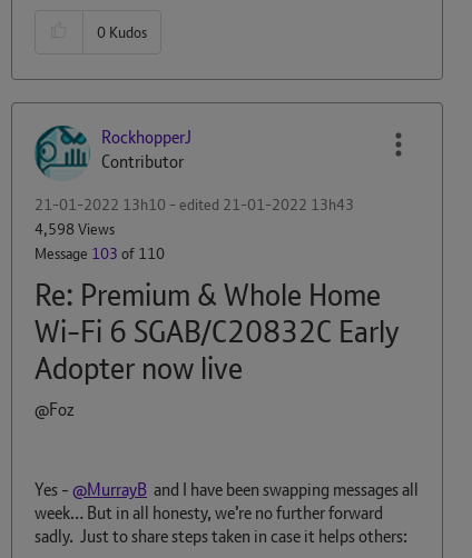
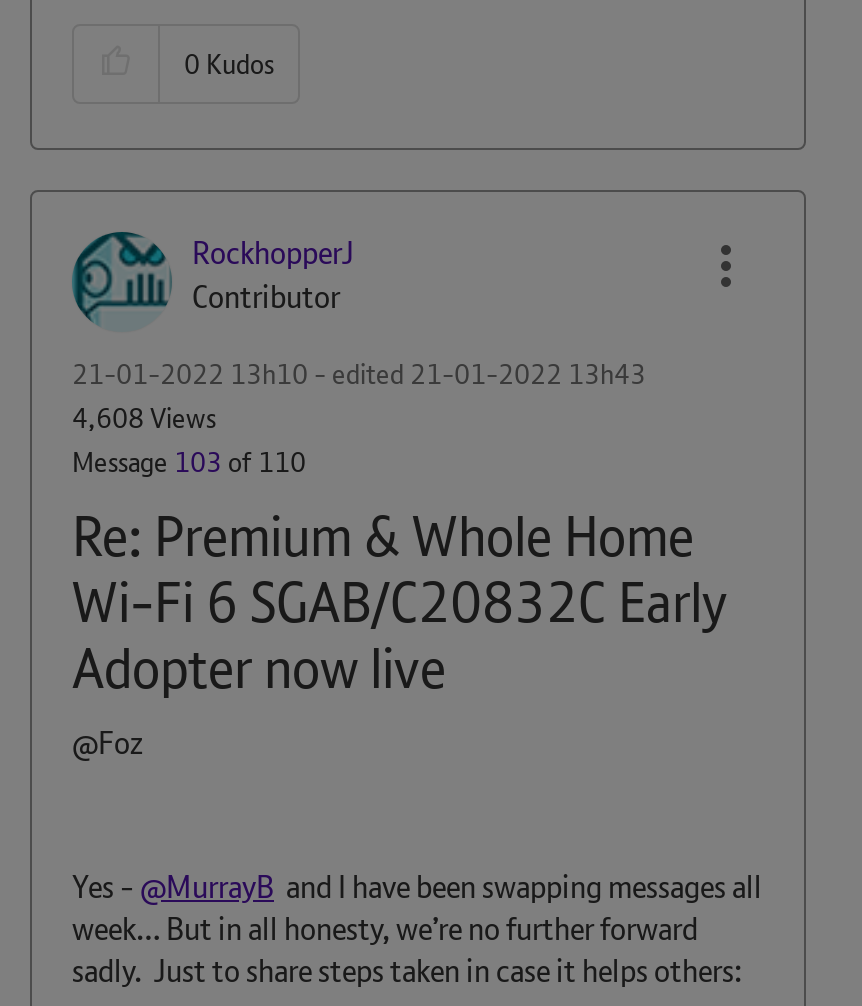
[35,219,115,239] 4,598 Views -> [72,400,216,436] 4,608 Views

